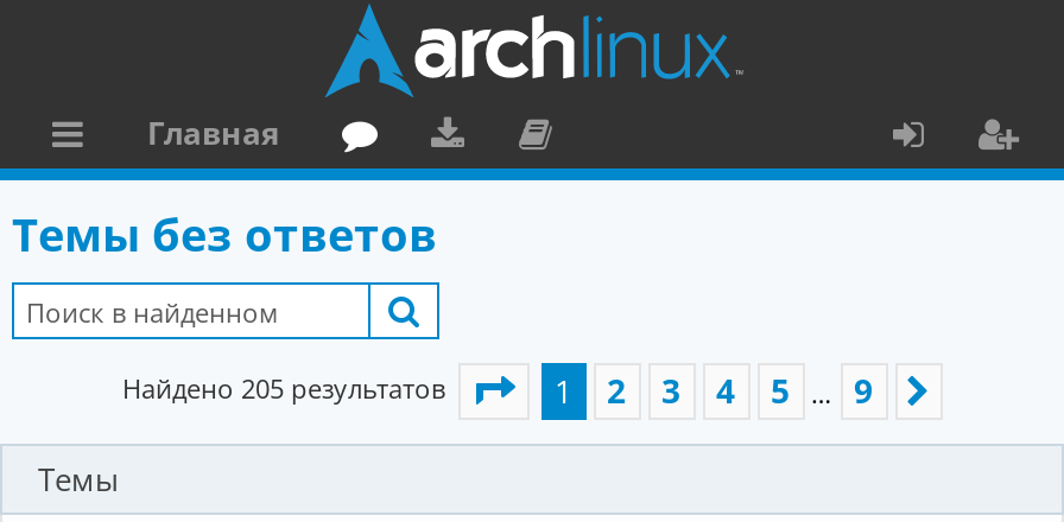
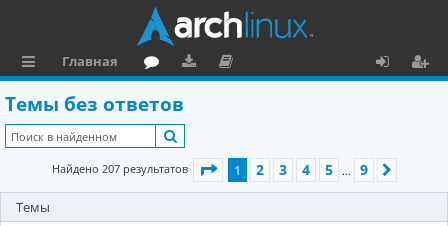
[122,370,452,406] Найдено 205 результатов -> [51,161,190,176] Найдено 207 результатов

